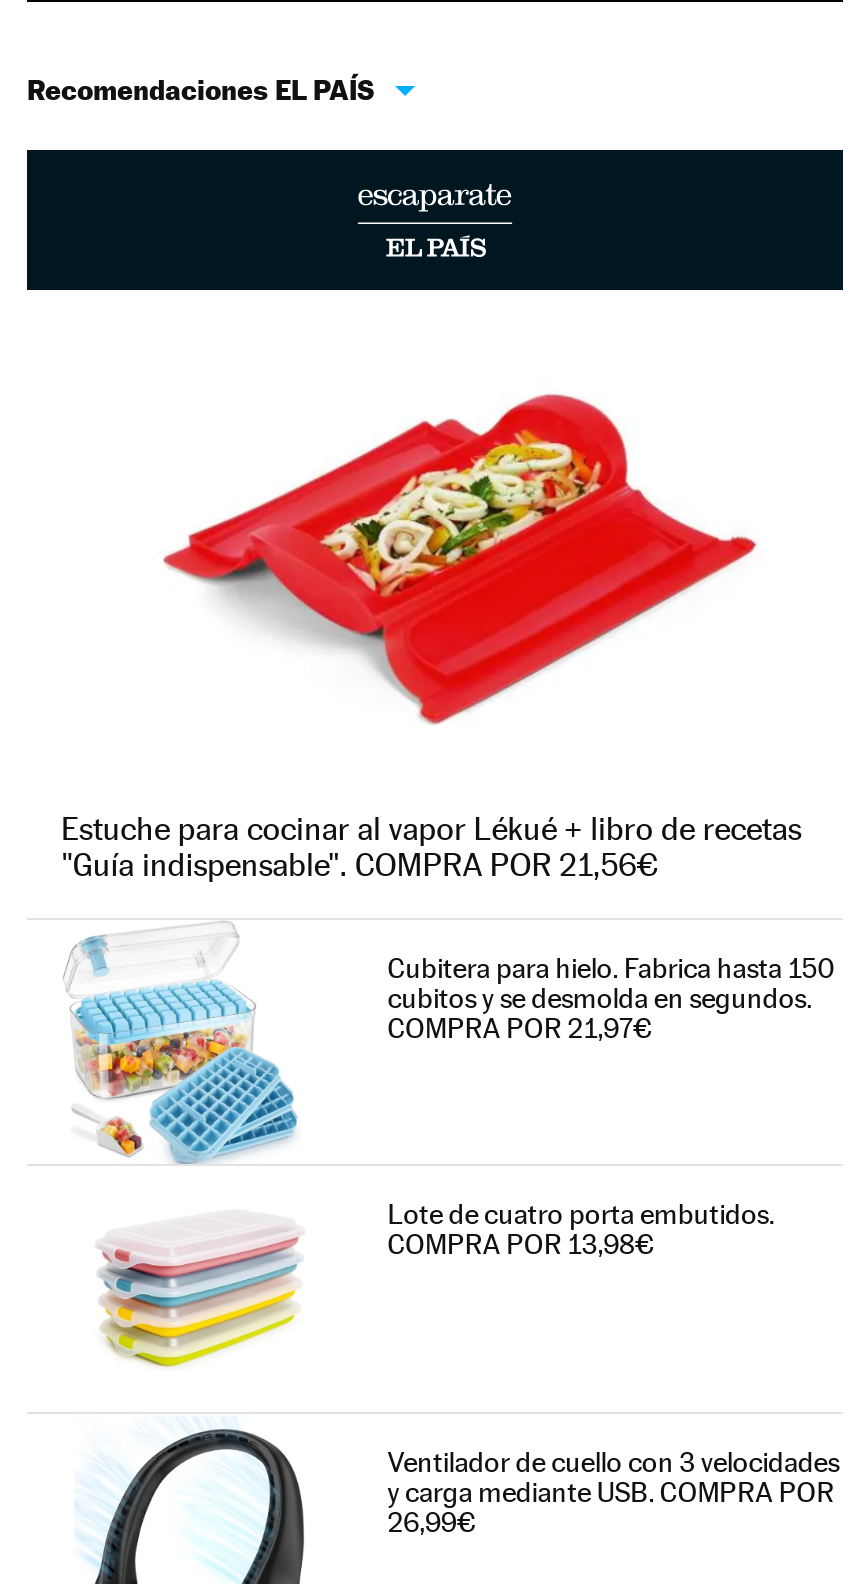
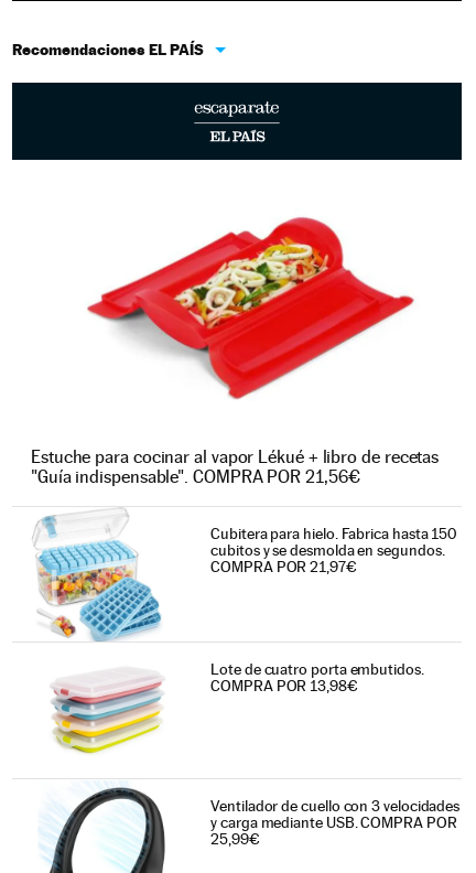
[387,1506,476,1538] 26,99€ -> [211,830,260,847] 25,99€

